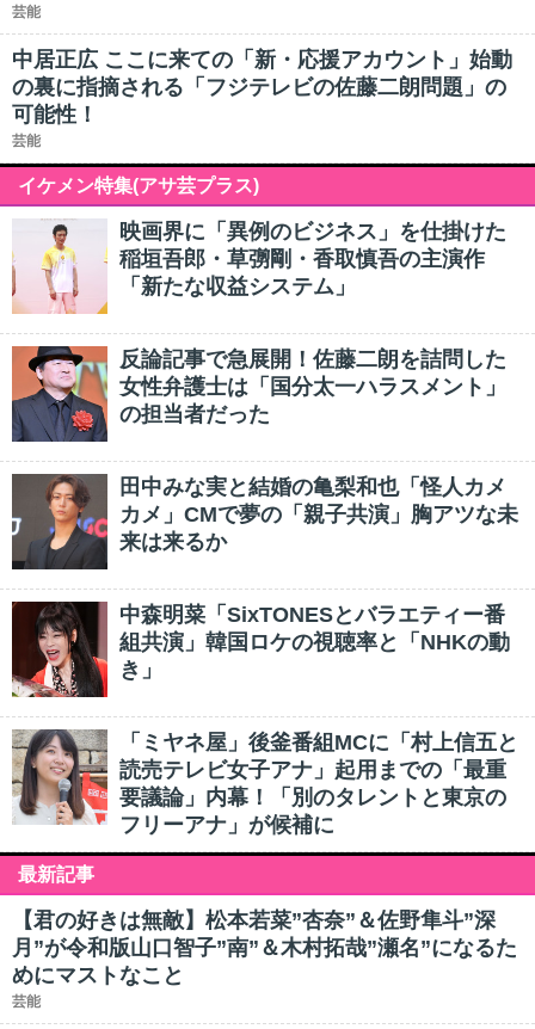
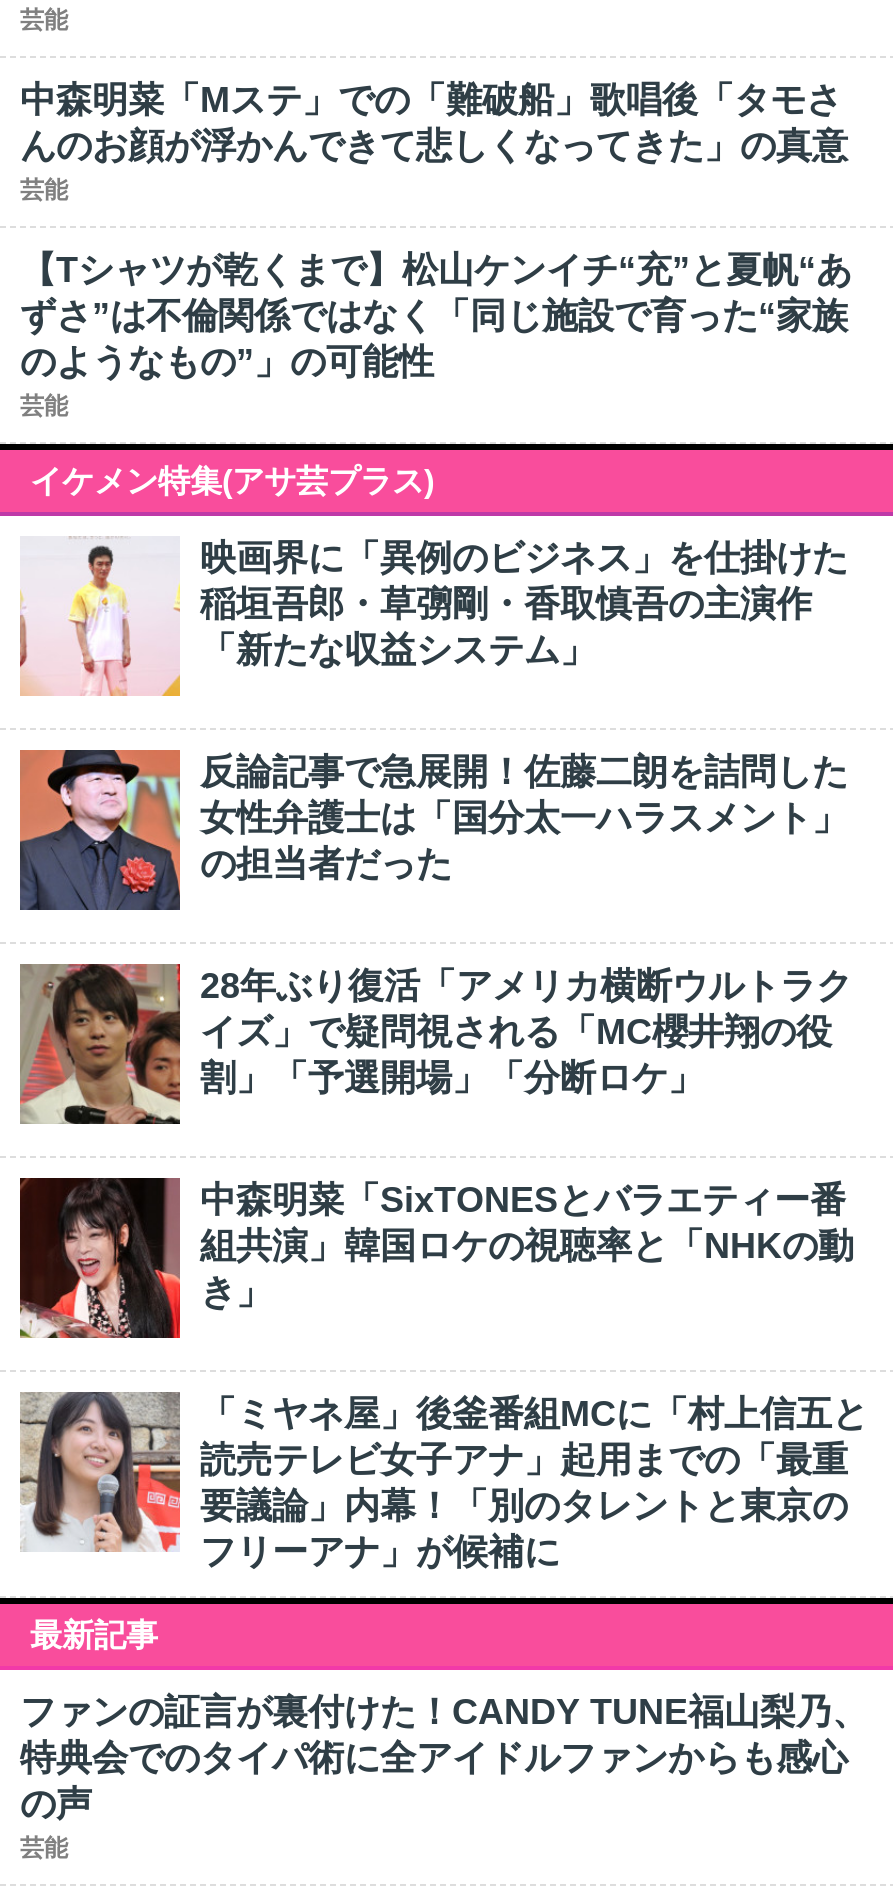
[12,48,512,127] 中居正広 ここに来ての「新・応援アカウント」始動 | の裏に指摘される「フジテレビの佐藤二朗問題」の | 可能性！ -> [20,80,852,382] 中森明菜「Mステ」での「難破船」歌唱後「タモさ | んのお顔が浮かんできて悲しくなってきた」の真意 | 芸能 | 【Tシャツが乾くまで】松山ケンイチ“充”と夏帆“あ | ずさ”は不倫関係ではなく「同じ施設で育った“家族 | のようなもの”」の可能性
[11,474,518,571] [image] | 田中みな実と結婚の亀梨和也「怪人カメ | カメ」CMで夢の「親子共演」胸アツな未 | 来は来るか -> [18,964,852,1126] [image] | 28年ぶり復活「アメリカ横断ウルトラク | イズ」で疑問視される「MC櫻井翔の役 | 割」「予選開場」「分断ロケ」
[12,908,517,987] 【君の好きは無敵】松本若菜”杏奈”＆佐野隼斗”深 | 月”が令和版山口智子”南”＆木村拓哉”瀬名”になるた | めにマストなこと -> [20,1692,868,1824] ファンの証言が裏付けた！CANDY TUNE福山梨乃、 | 特典会でのタイパ術に全アイドルファンからも感心 | の声

